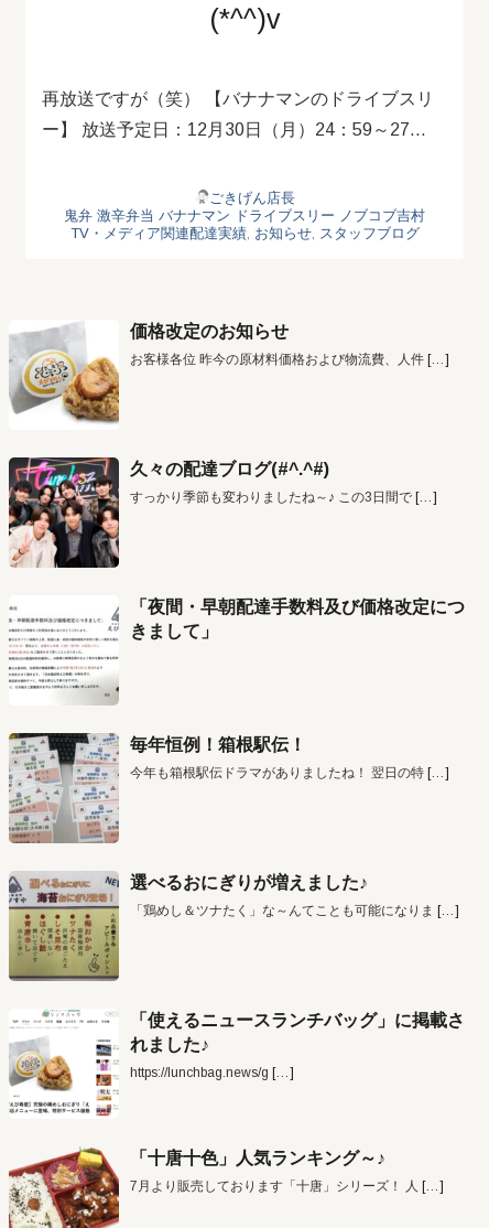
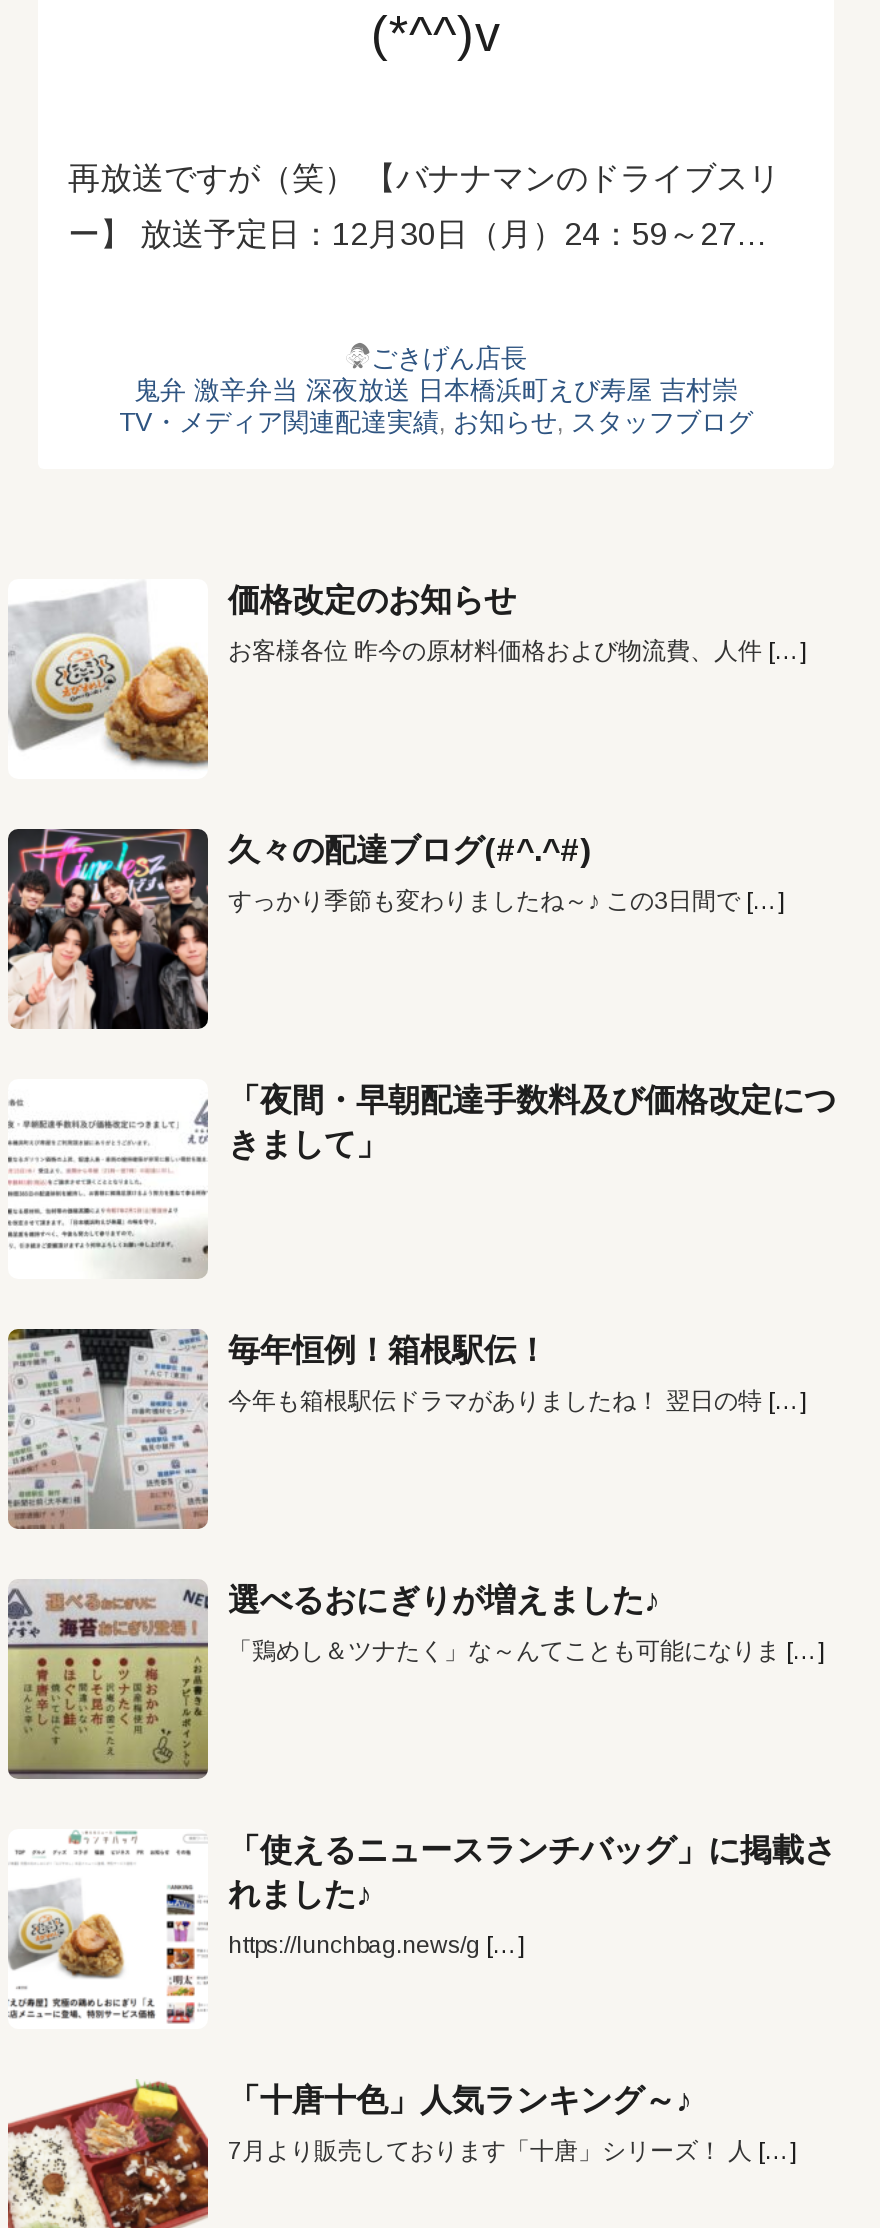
[64,207,425,224] 鬼弁 激辛弁当 バナナマン ドライブスリー ノブコブ吉村 -> [134,376,738,406] 鬼弁 激辛弁当 深夜放送 日本橋浜町えび寿屋 吉村崇

